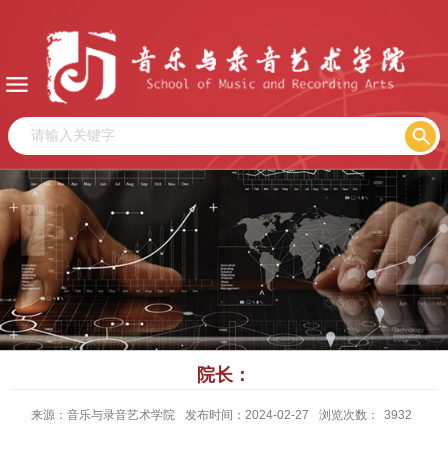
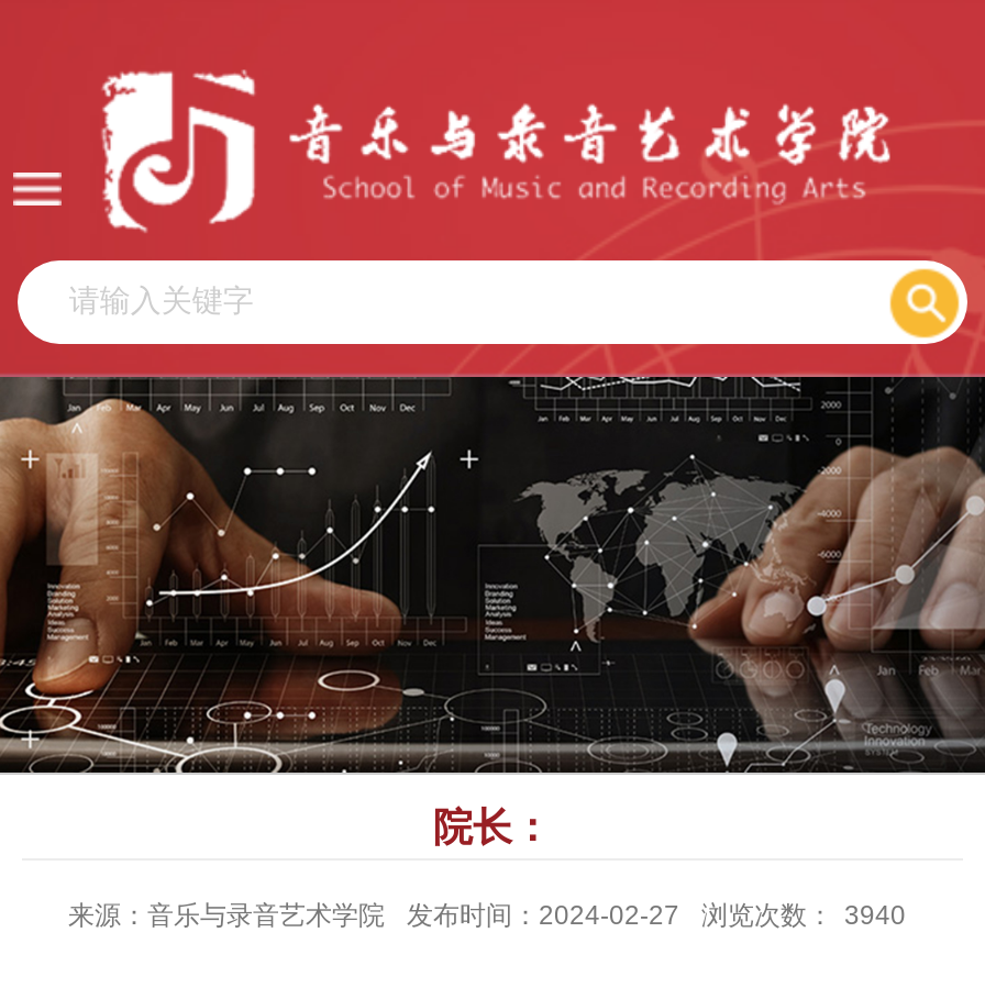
[31,407,412,421] 来源：音乐与录音艺术学院 发布时间：2024-02-27 浏览次数： 3932 -> [68,899,906,930] 来源：音乐与录音艺术学院 发布时间：2024-02-27 浏览次数： 3940

